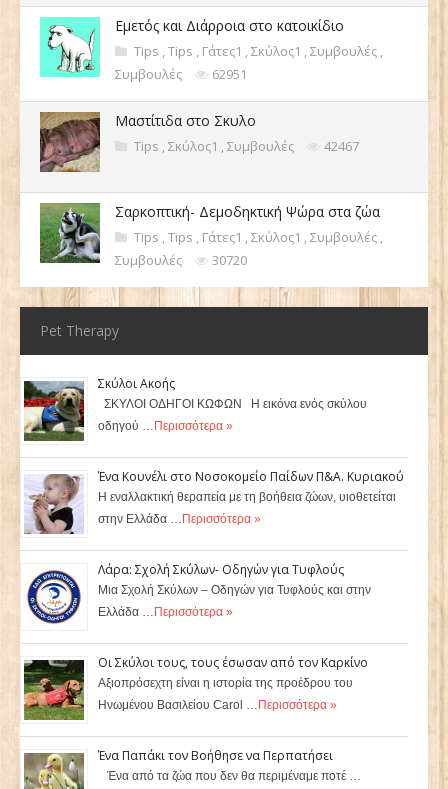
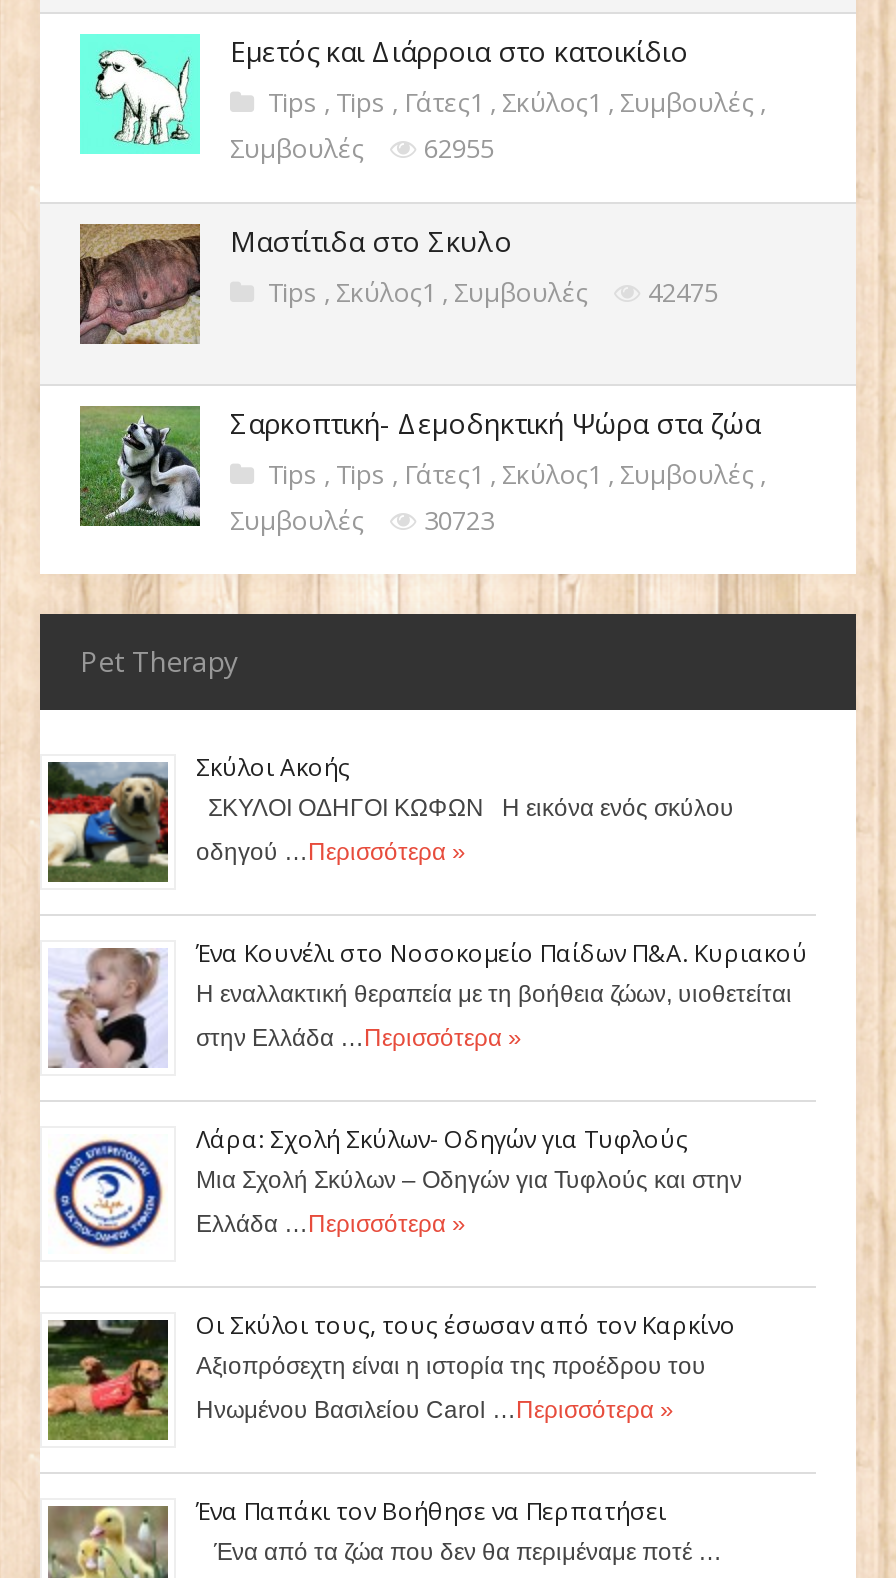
[115,65,247,83] Συμβουλές 62951 -> [230,131,494,167] Συμβουλές 62955
[134,137,359,155] Tips, Σκύλος1, Συμβουλές 42467 -> [268,275,718,311] Tips, Σκύλος1, Συμβουλές 42475
[115,251,247,269] Συμβουλές 30720 -> [230,503,494,539] Συμβουλές 30723

